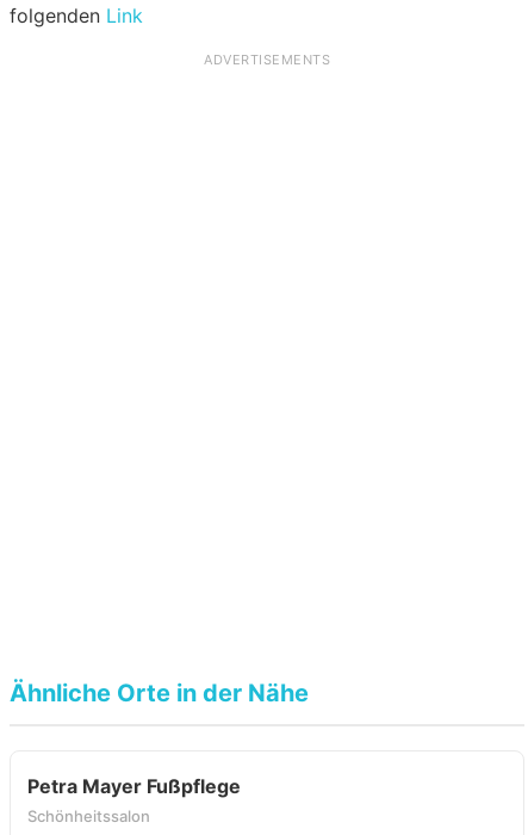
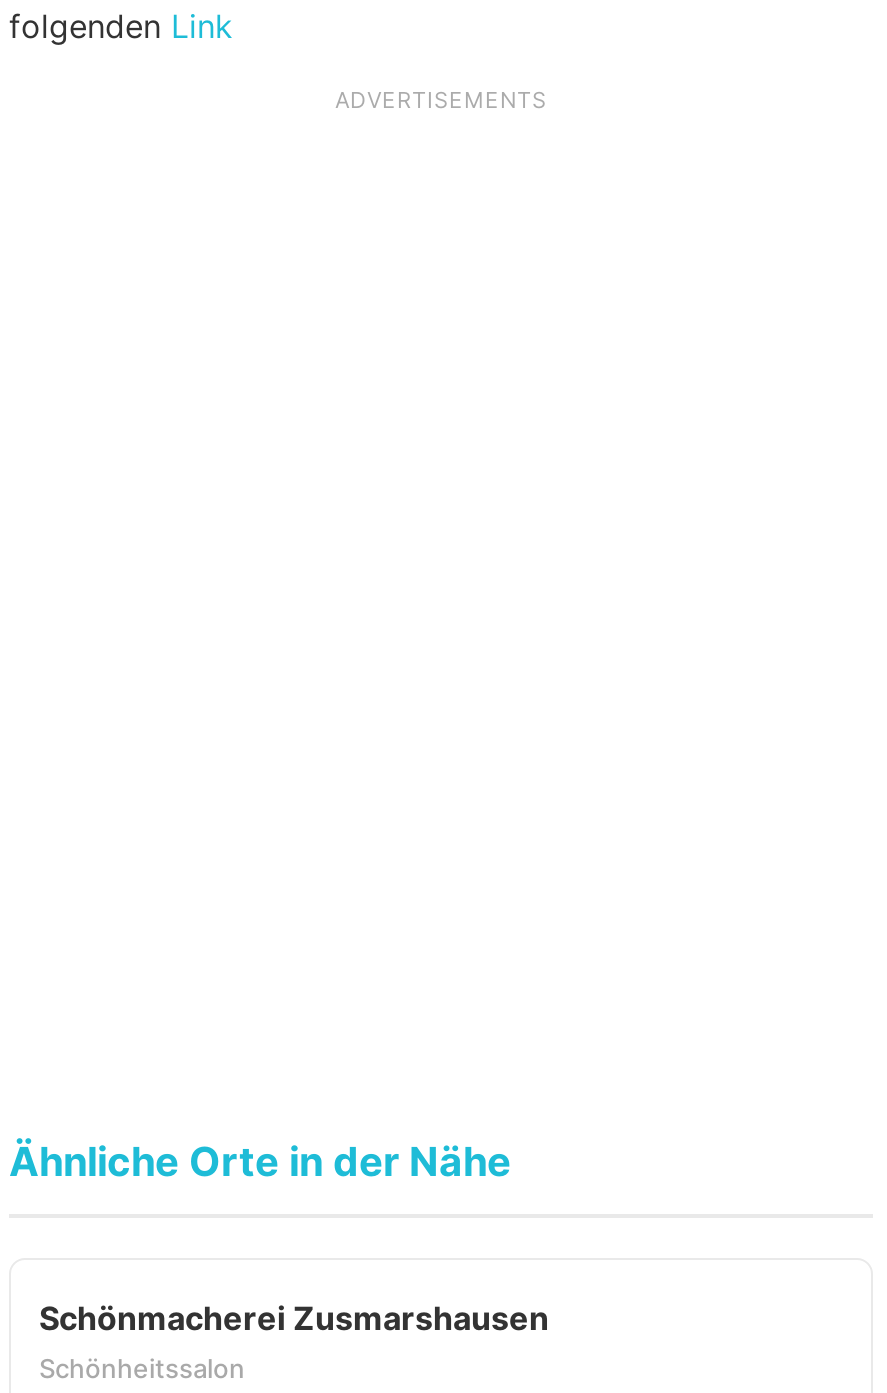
[27,774,241,798] Petra Mayer Fußpflege -> [39,1298,549,1338] Schönmacherei Zusmarshausen

